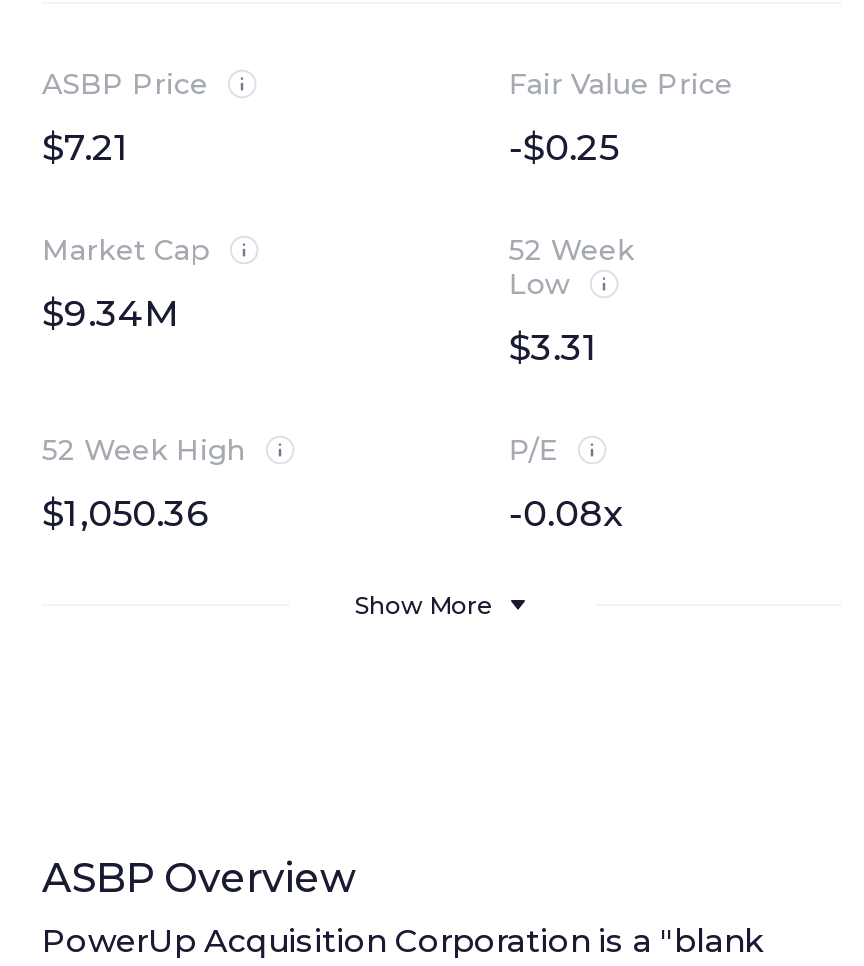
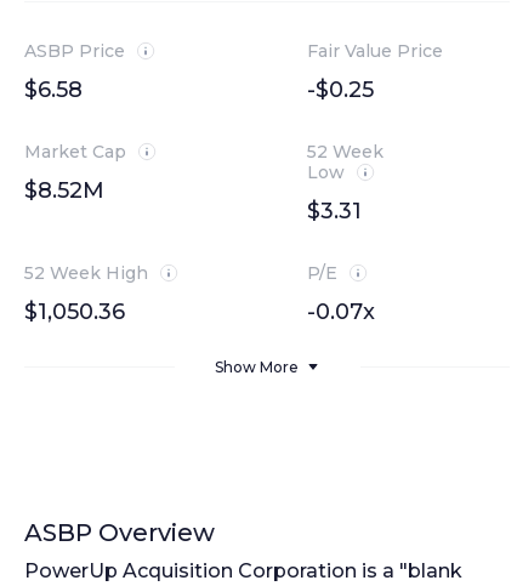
[42,126,130,170] $7.21 -> [24,76,83,103] $6.58
[42,292,180,336] $9.34M -> [24,177,104,204] $8.52M
[509,492,623,536] -0.08x -> [307,298,375,325] -0.07x

